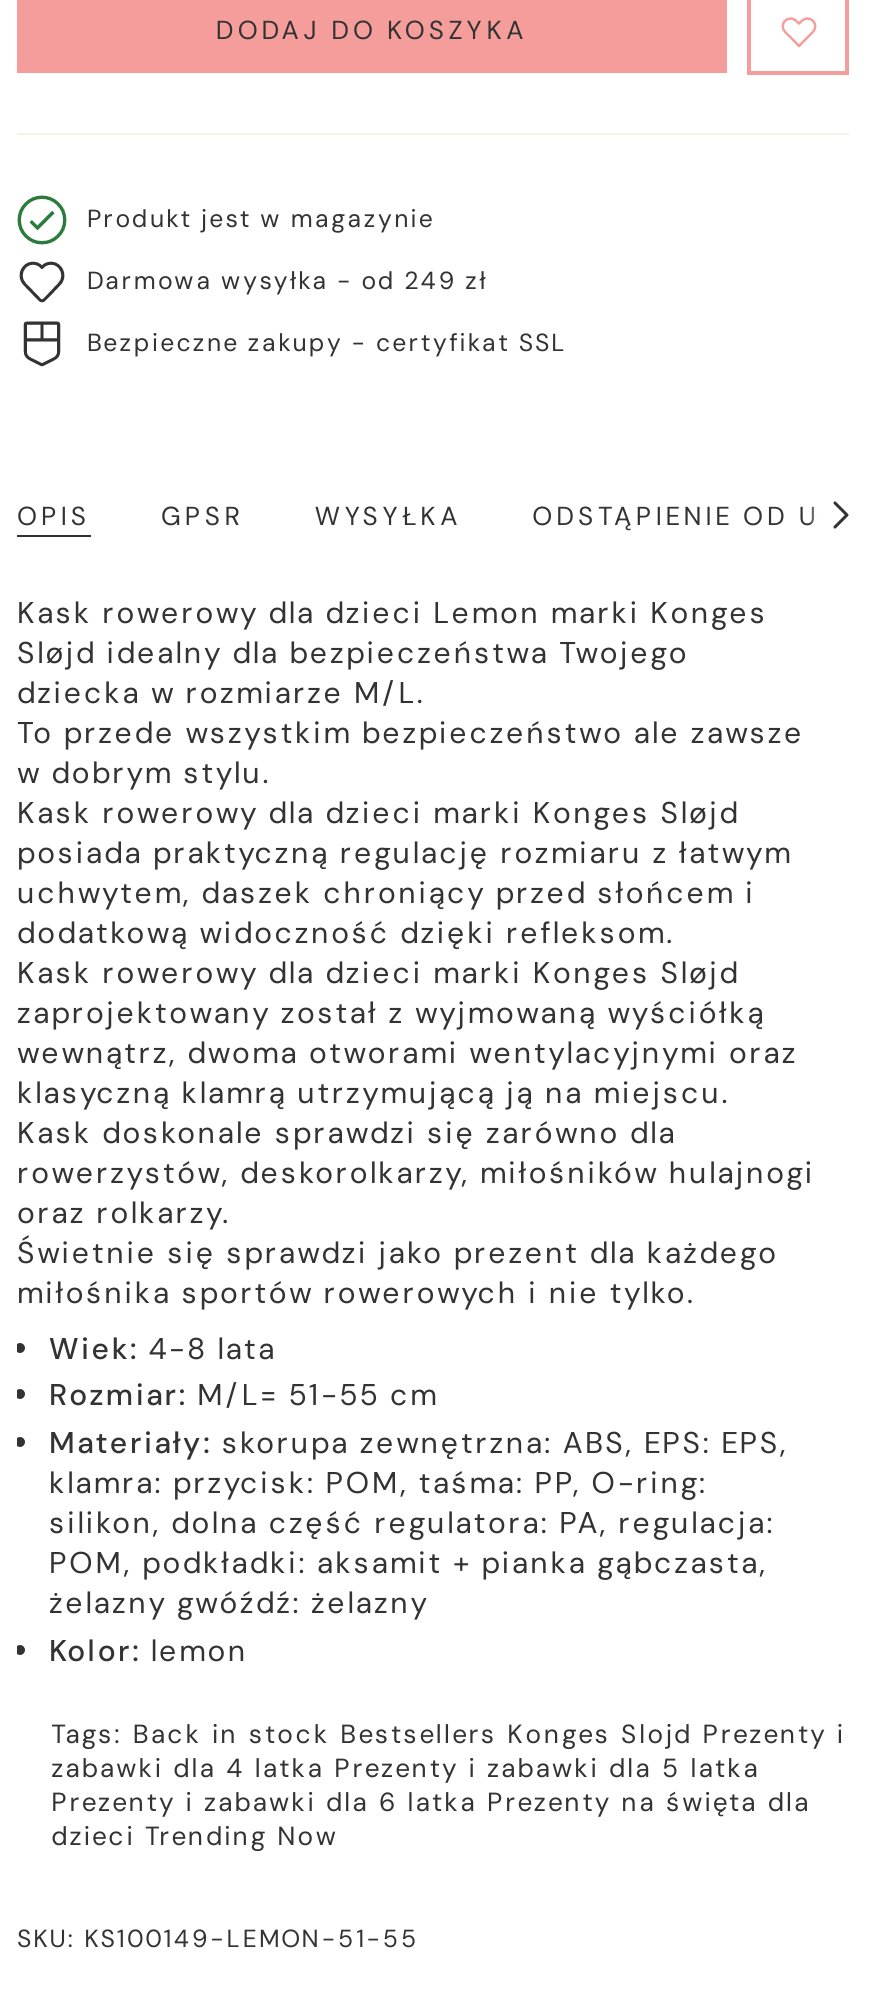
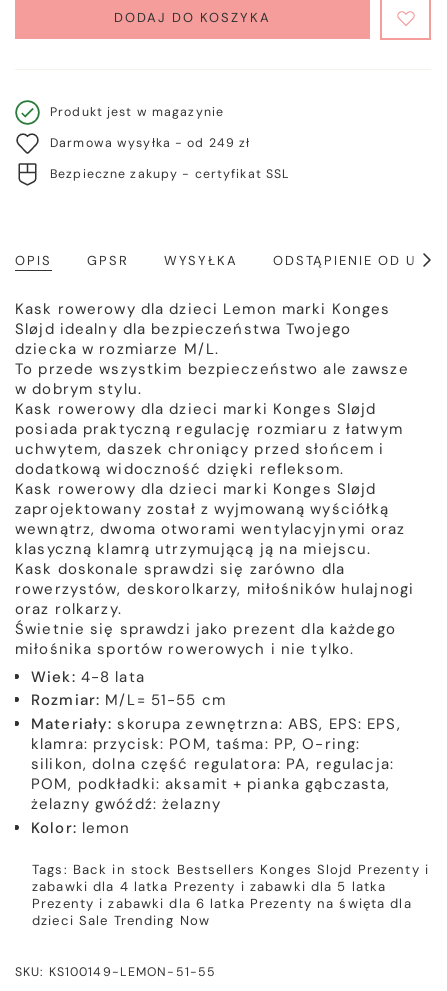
[51,1819,338,1853] dzieci Trending Now -> [32,912,210,929] dzieci Sale Trending Now

